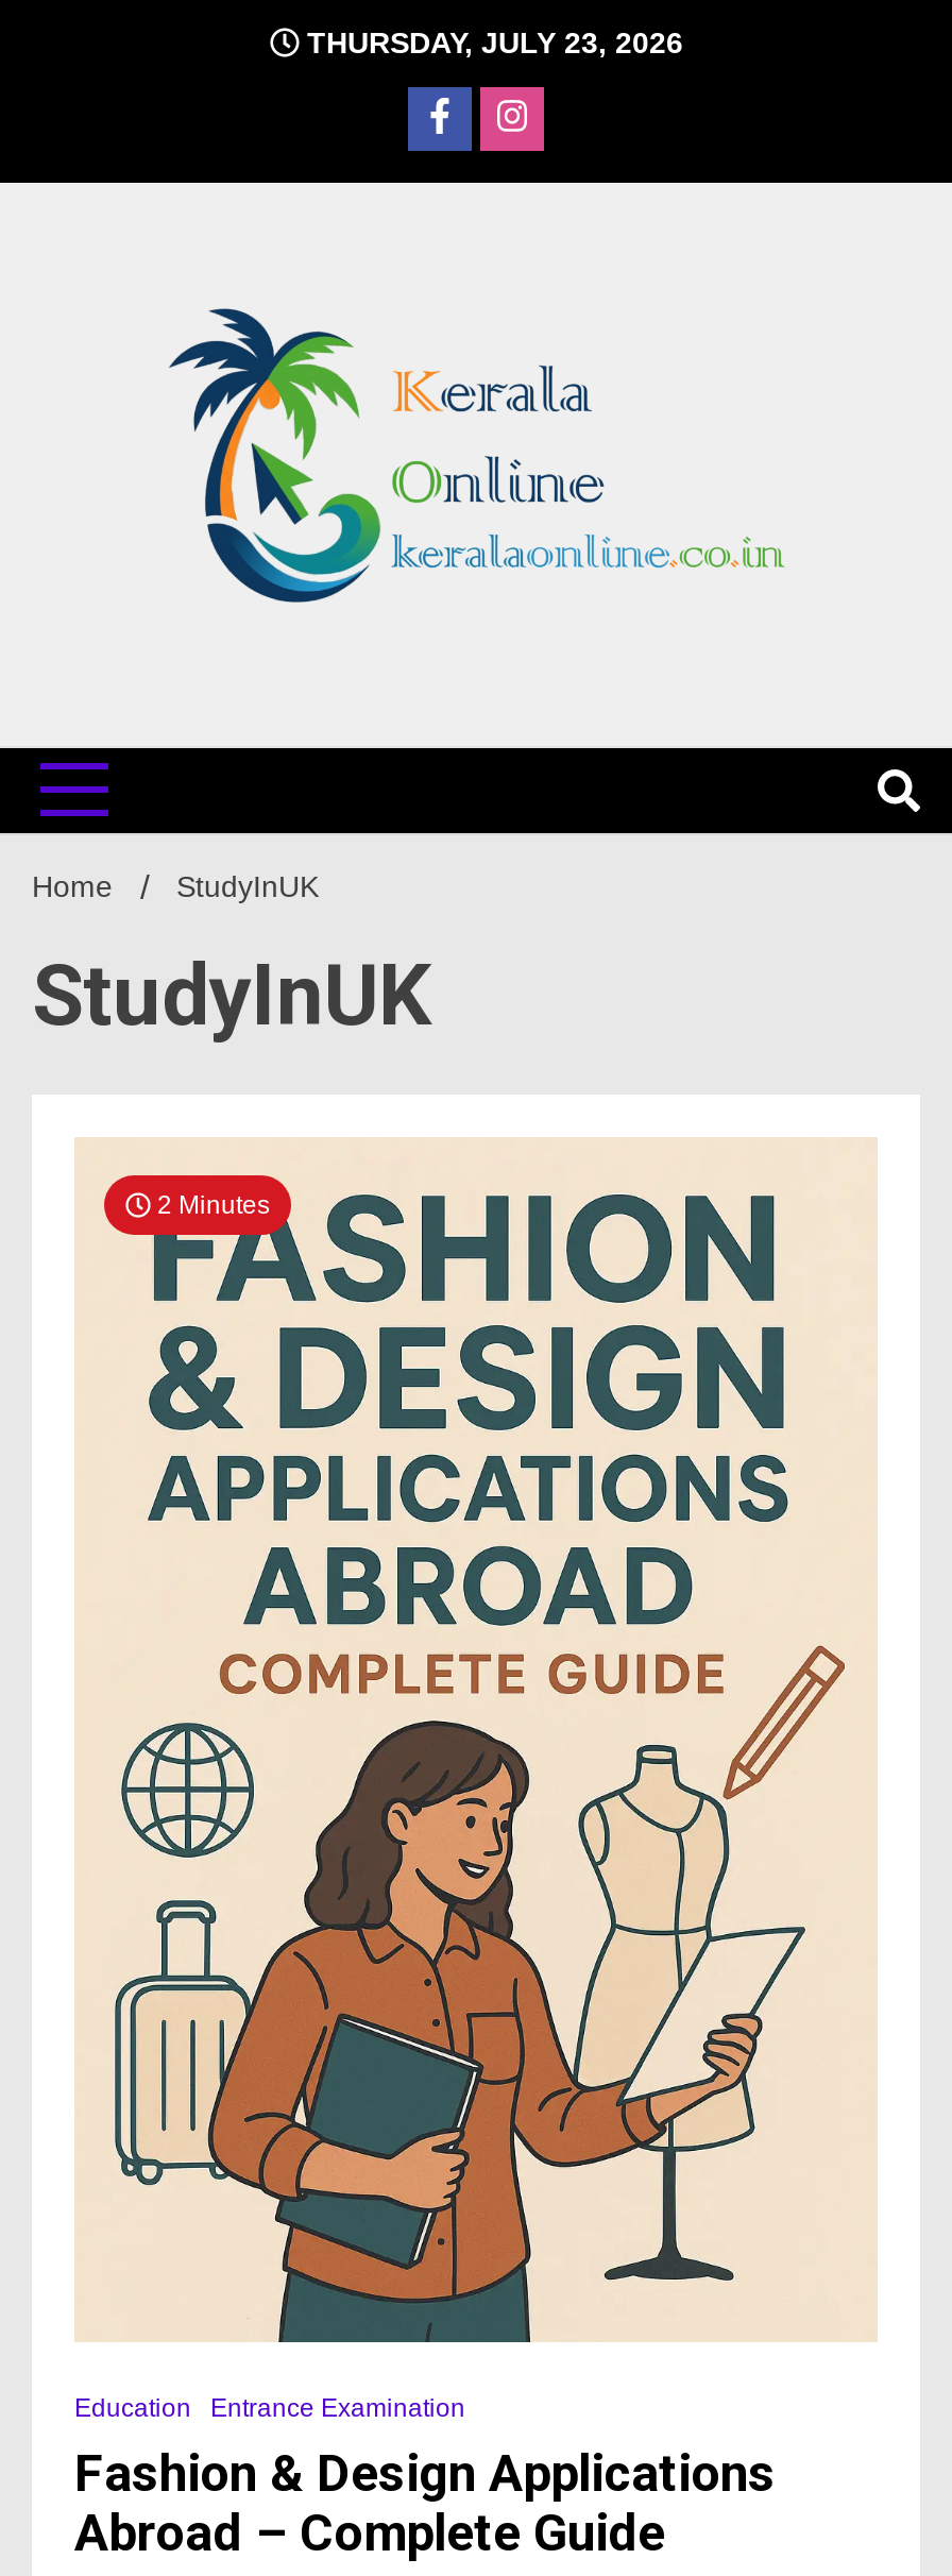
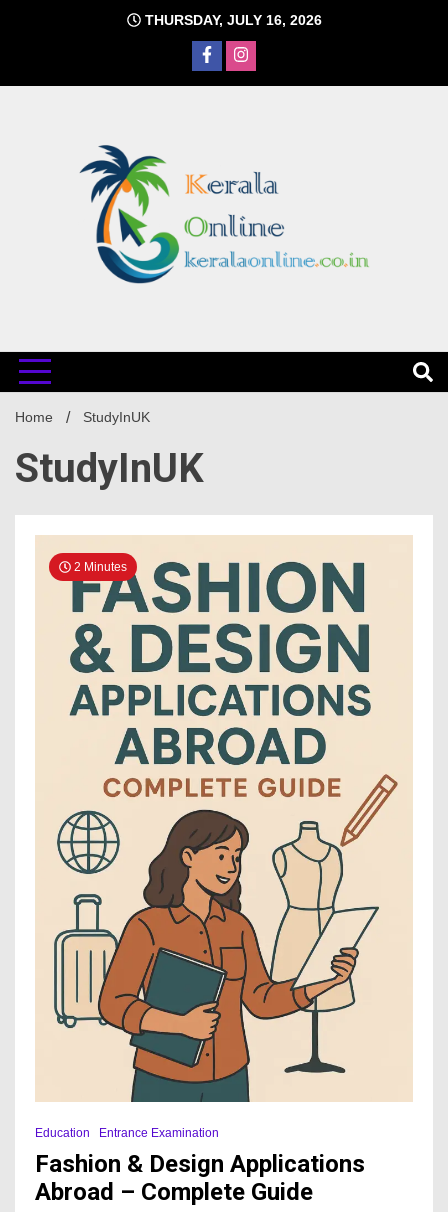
[299,26,683,60] THURSDAY, JULY 23, 2026 -> [140,12,321,28] THURSDAY, JULY 16, 2026

